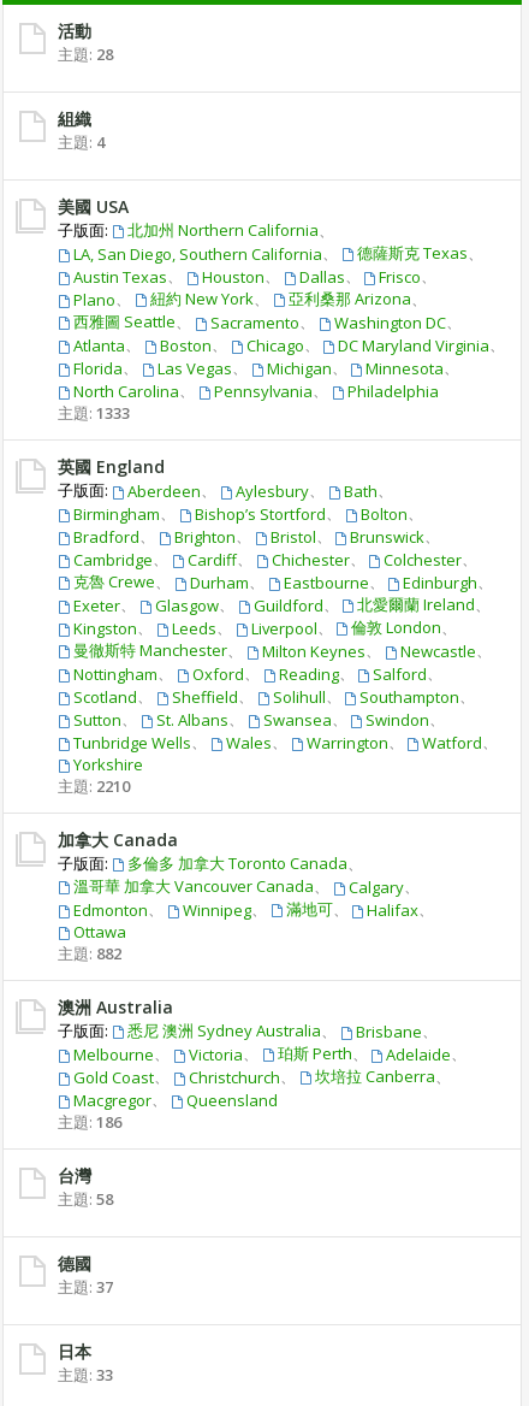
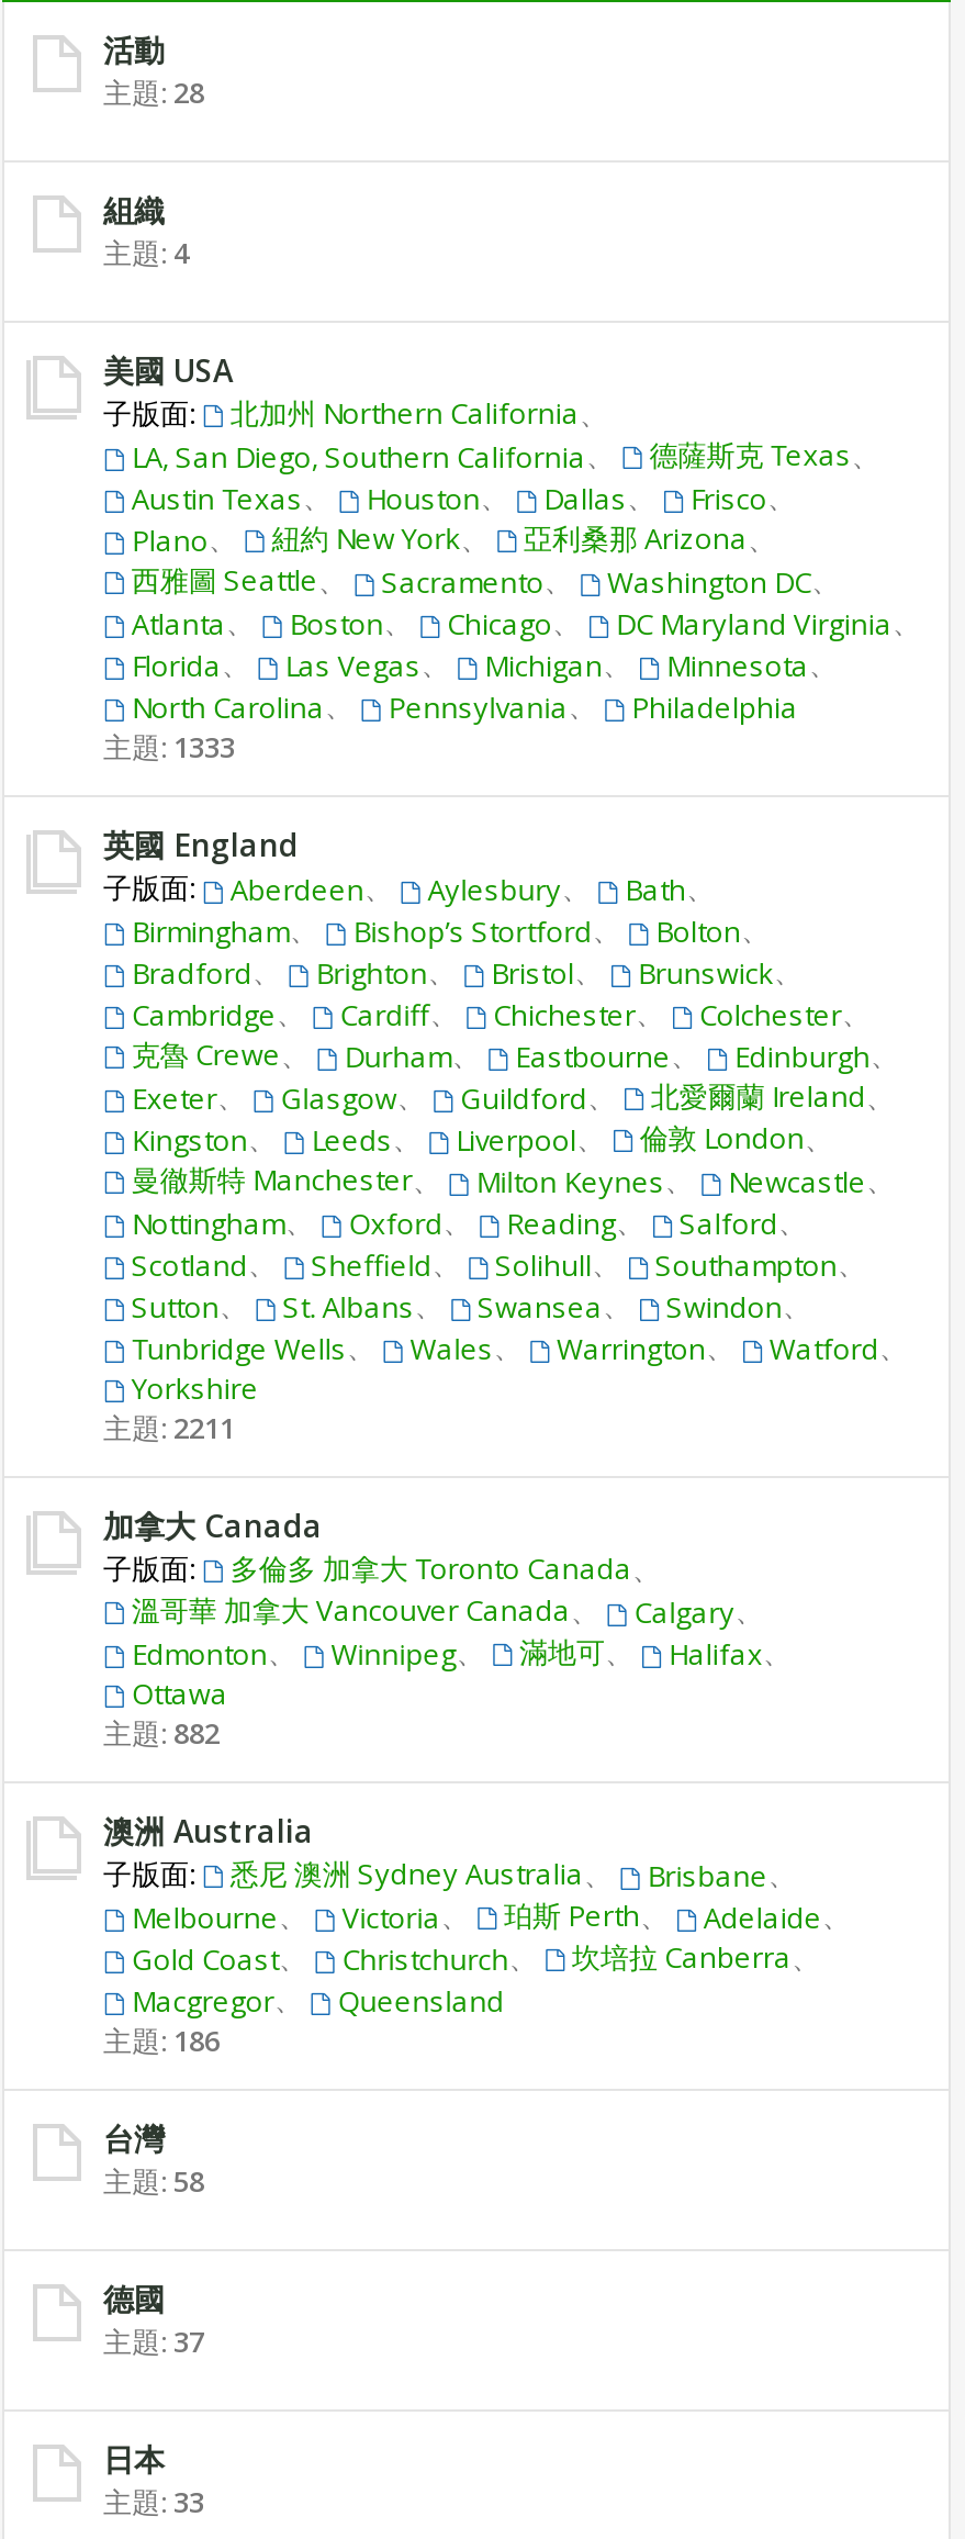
[58,775,130,797] 主題: 2210 -> [103,1408,235,1447] 主題: 2211

